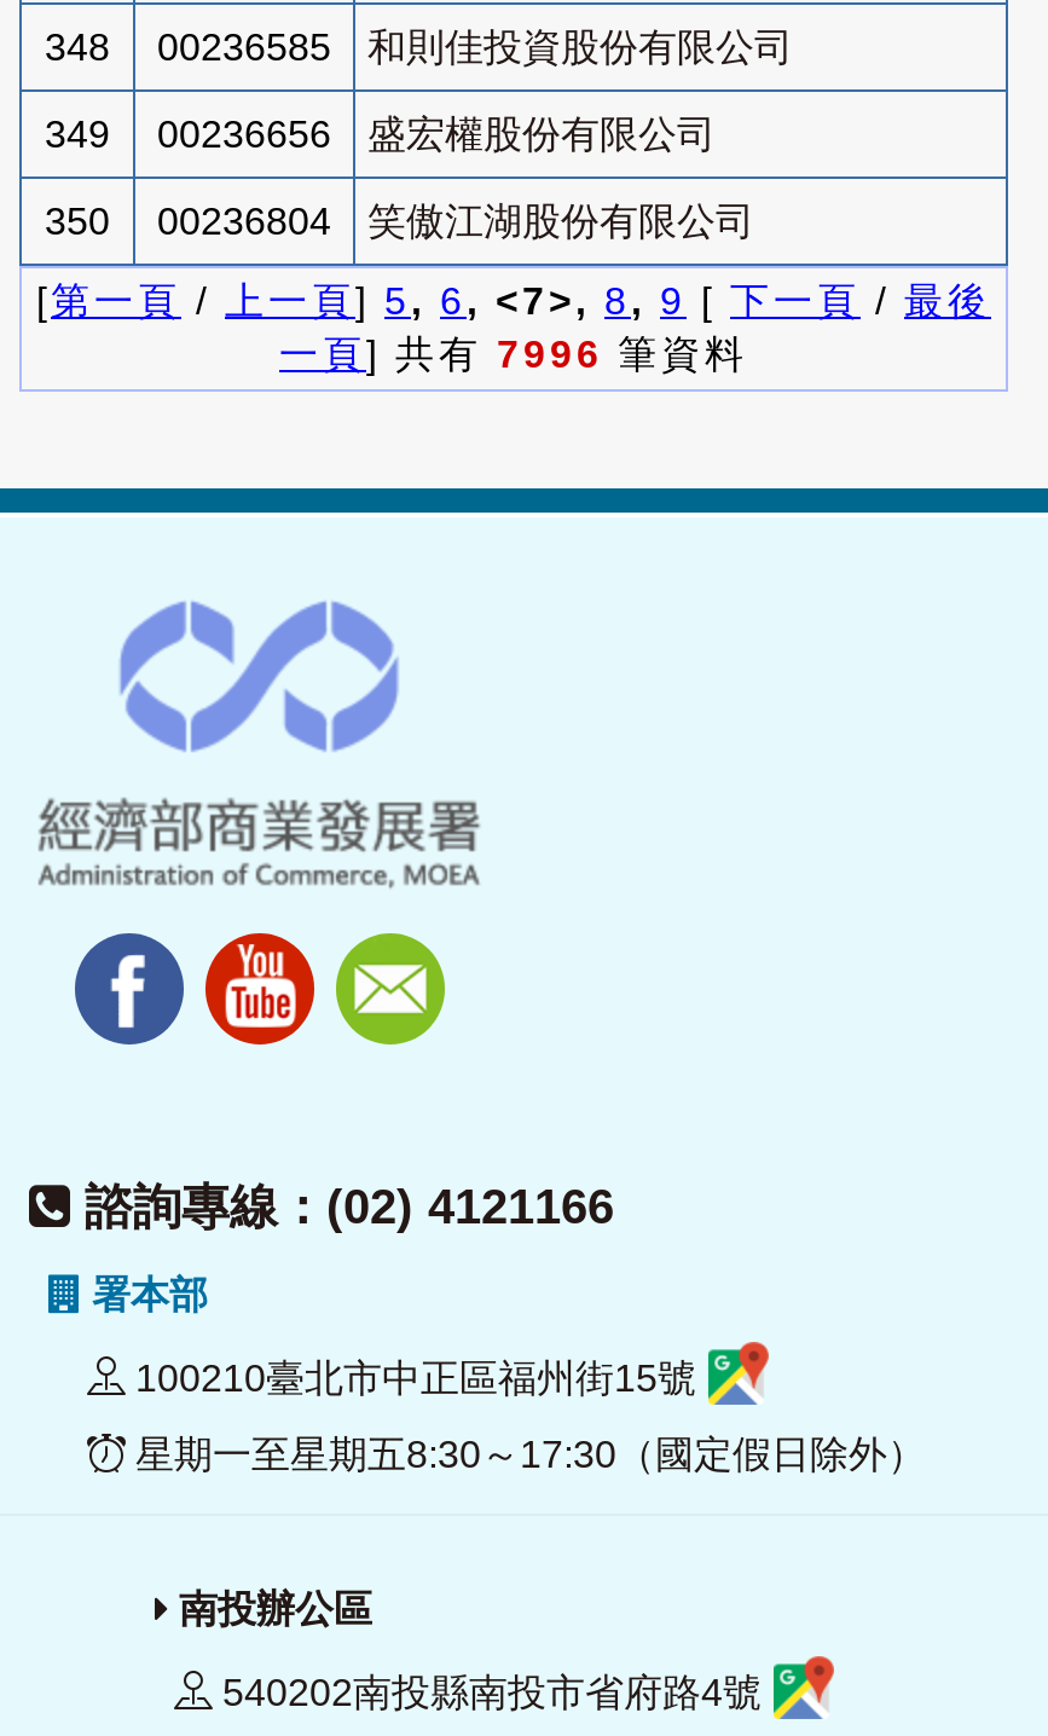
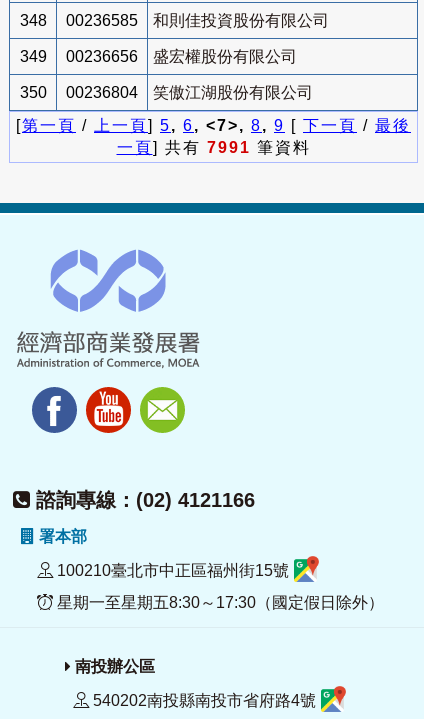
[279,333,748,375] 一頁] 共有7996筆資料 -> [116,139,310,156] 一頁] 共有7991筆資料

